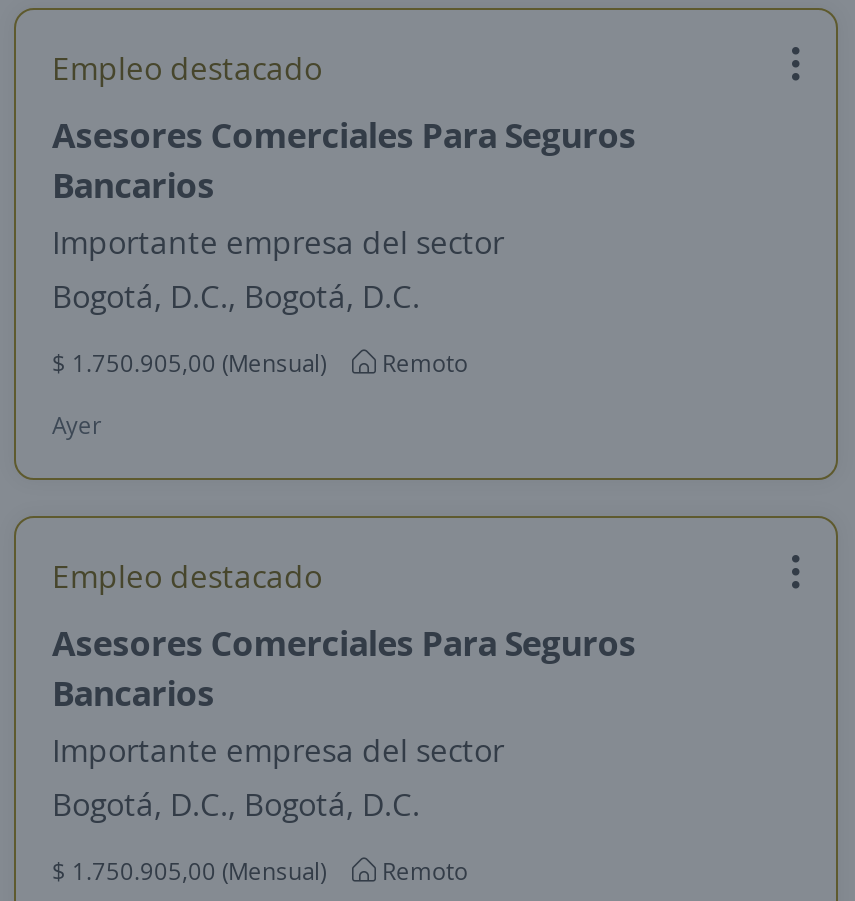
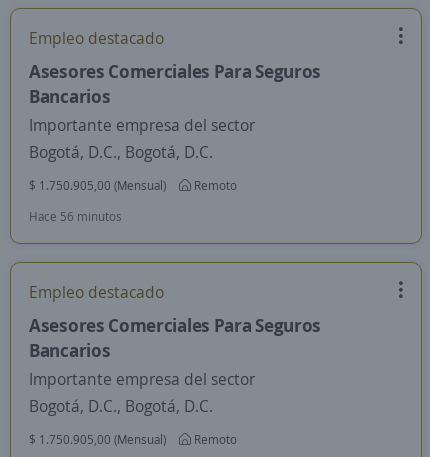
[52,408,102,442] Ayer -> [29,208,122,225] Hace 56 minutos

